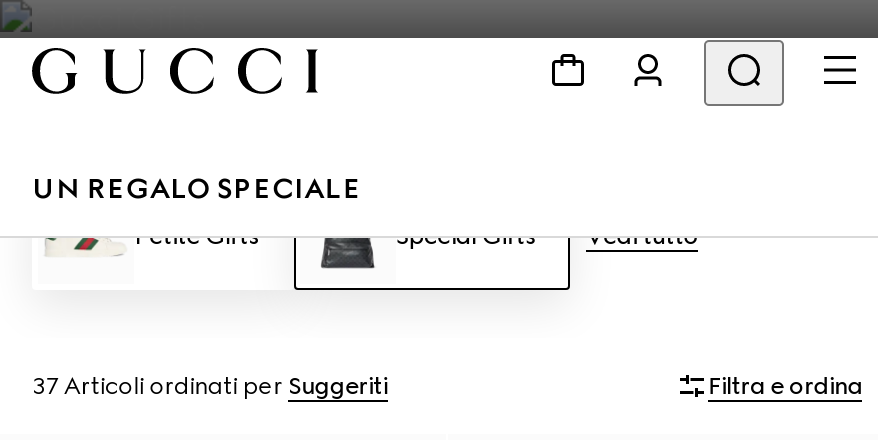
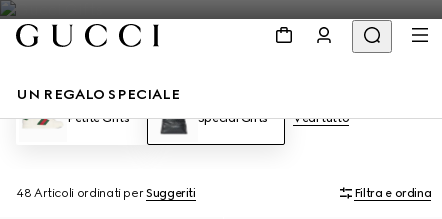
[32,372,388,400] 37 Articoli ordinati per Suggeriti -> [16,186,196,200] 48 Articoli ordinati per Suggeriti

